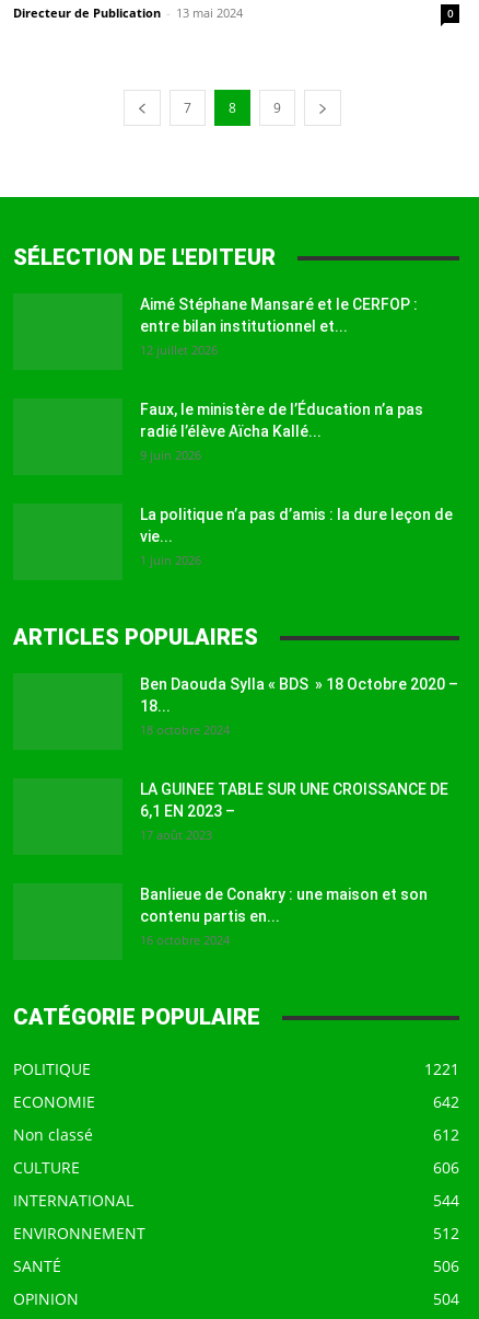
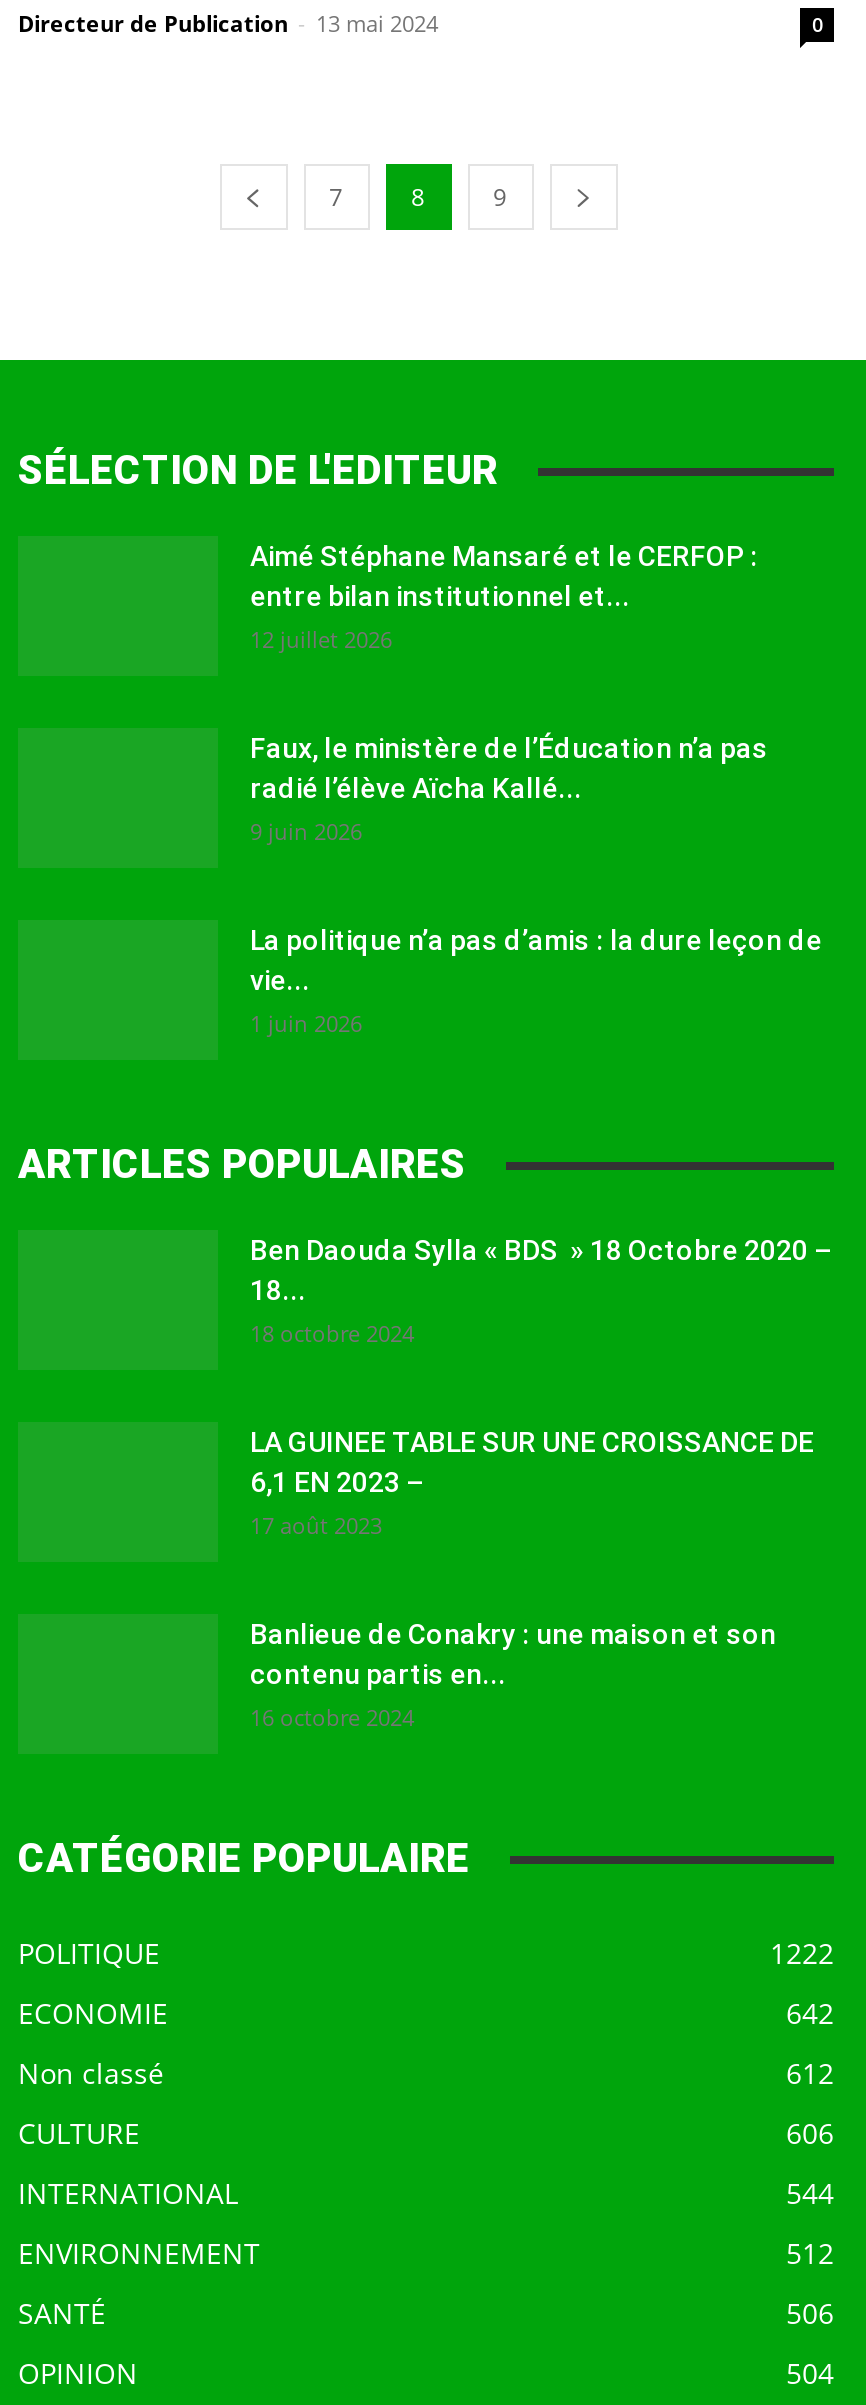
[424,1059,459,1080] 1221 -> [770,1935,834,1973] 1222

